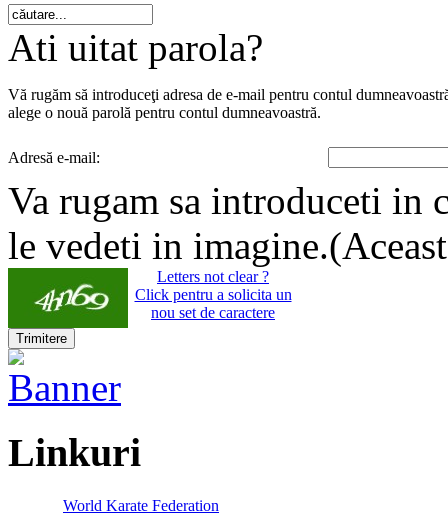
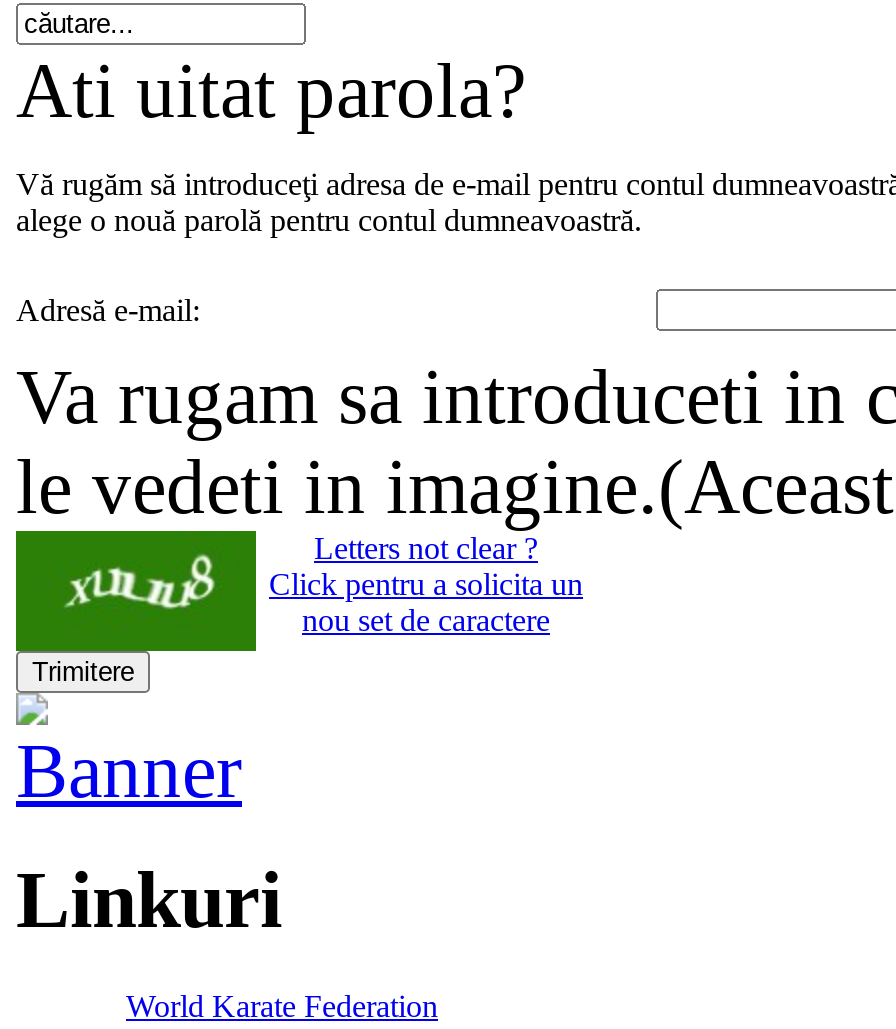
[36,280,110,313] [image] -> [66,553,218,619] [image]

